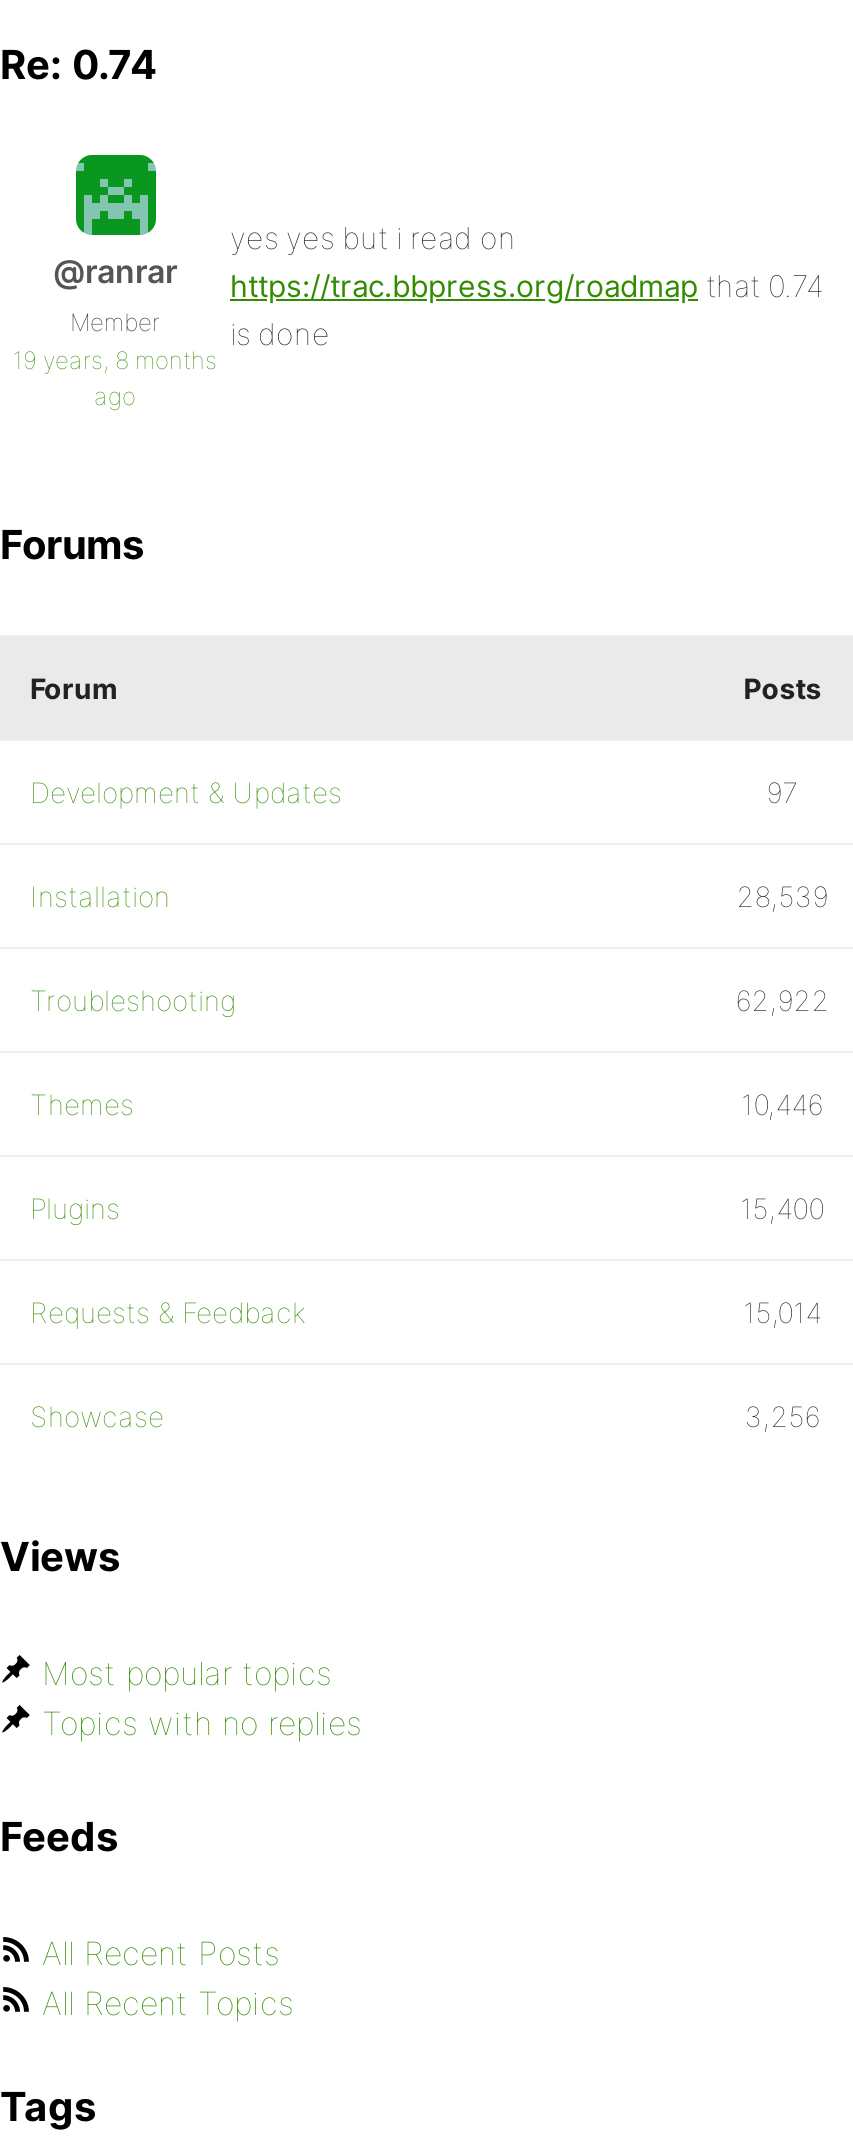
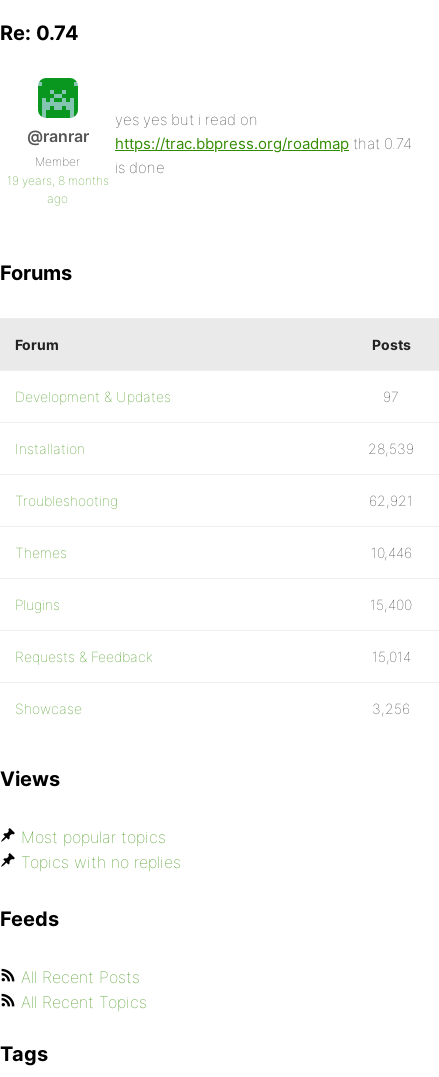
[735,983,829,1017] 62,922 -> [369,492,413,509] 62,921

